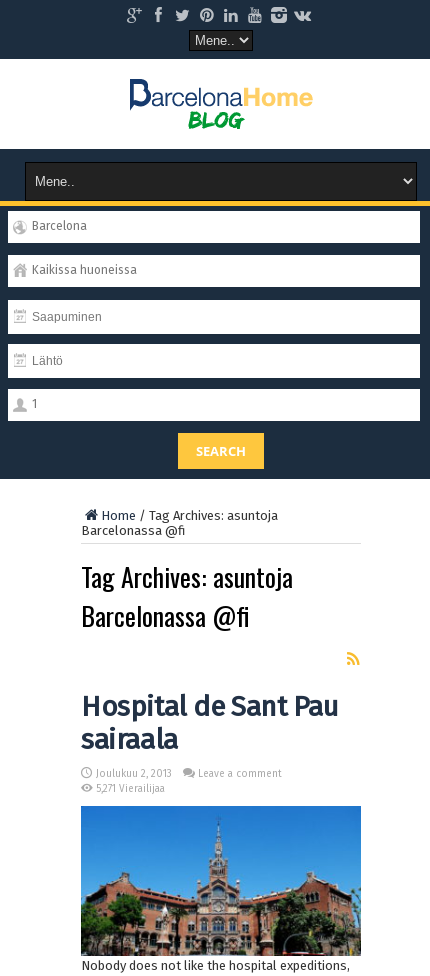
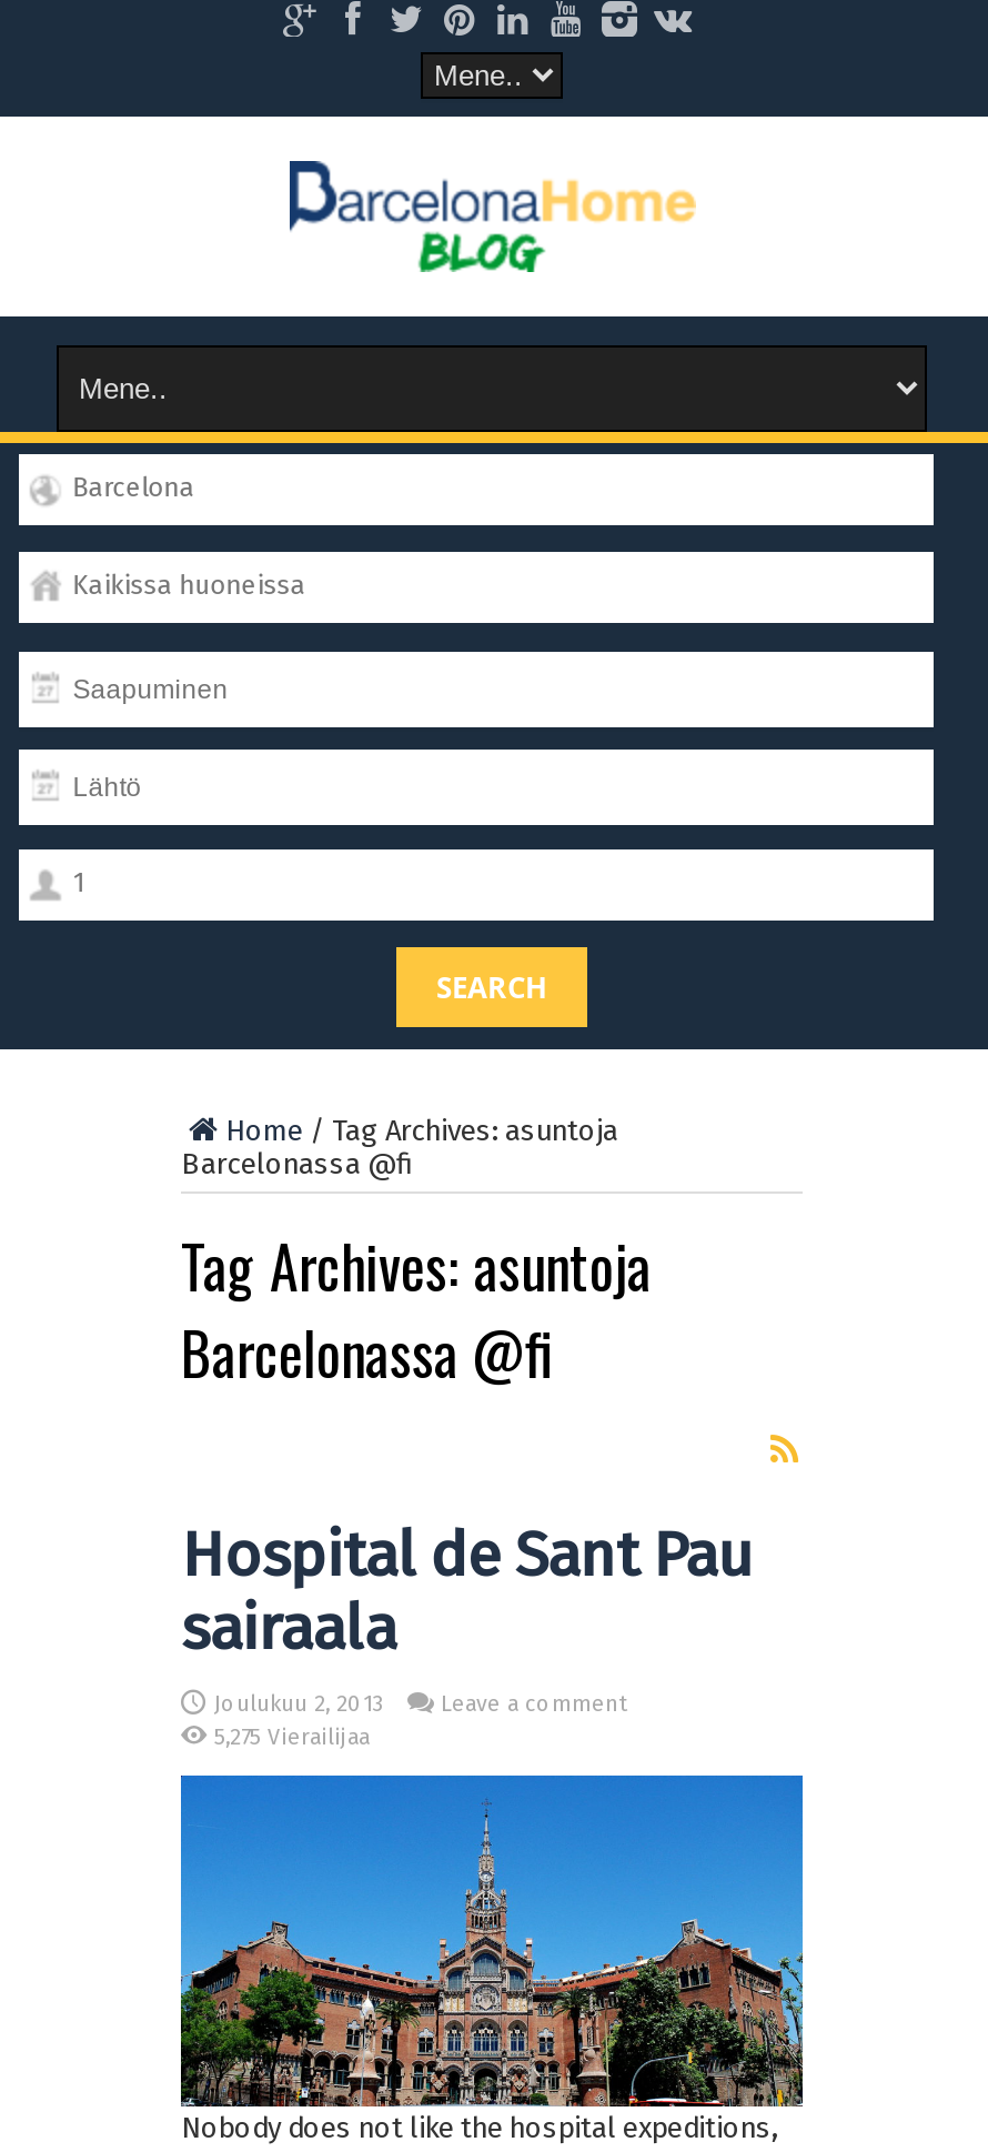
[96,783,165,795] 5,271 Vierailijaa -> [214,1725,370,1752] 5,275 Vierailijaa

